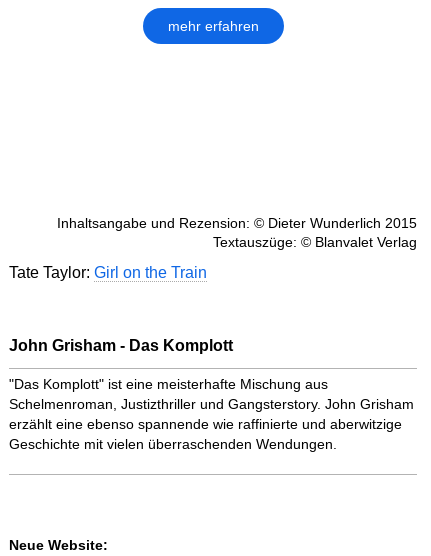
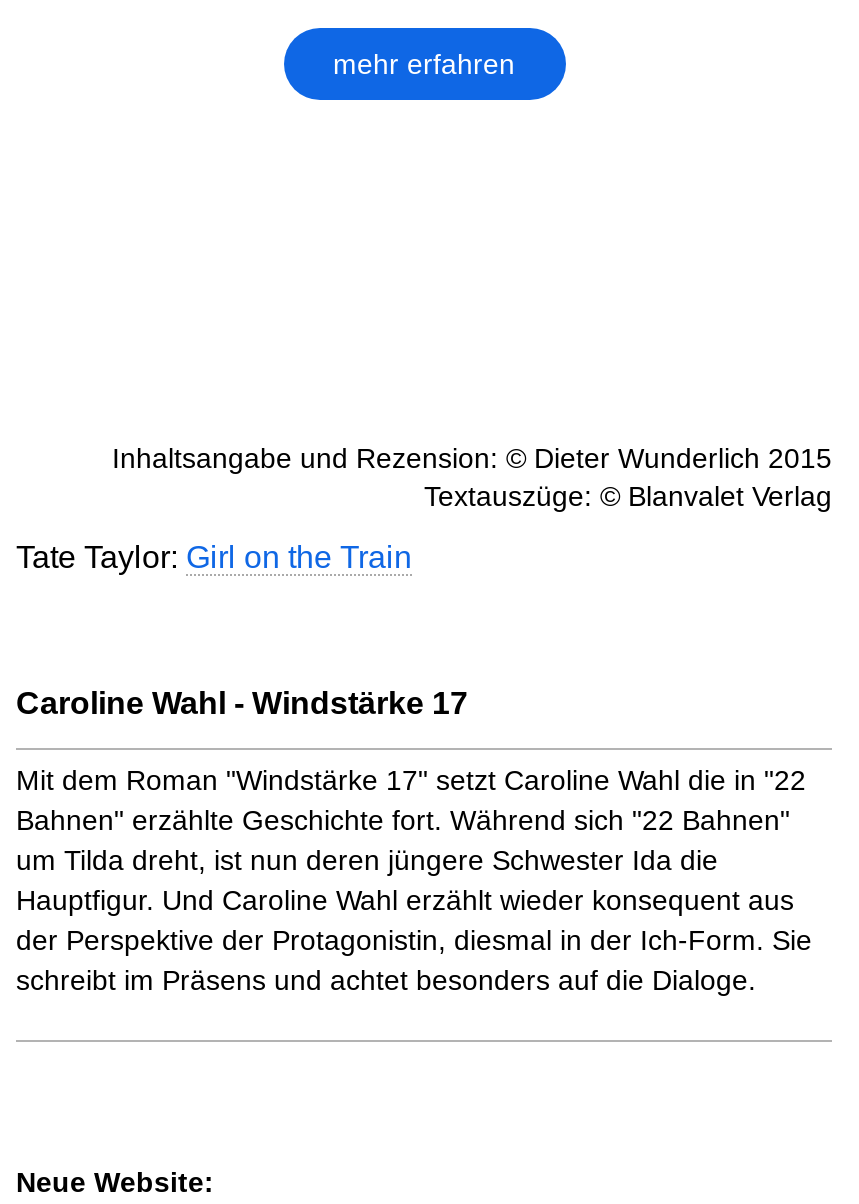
[9,337,233,354] John Grisham - Das Komplott -> [16,687,468,721] Caroline Wahl - Windstärke 17
[9,376,414,452] "Das Komplott" ist eine meisterhafte Mischung aus | Schelmenroman, Justizthriller und Gangsterstory. John Grisham | erzählt eine ebenso spannende wie raffinierte und aberwitzige | Geschichte mit vielen überraschenden Wendungen. -> [16,765,812,997] Mit dem Roman "Windstärke 17" setzt Caroline Wahl die in "22 | Bahnen" erzählte Geschichte fort. Während sich "22 Bahnen" | um Tilda dreht, ist nun deren jüngere Schwester Ida die | Hauptfigur. Und Caroline Wahl erzählt wieder konsequent aus | der Perspektive der Protagonistin, diesmal in der Ich-Form. Sie | schreibt im Präsens und achtet besonders auf die Dialoge.

